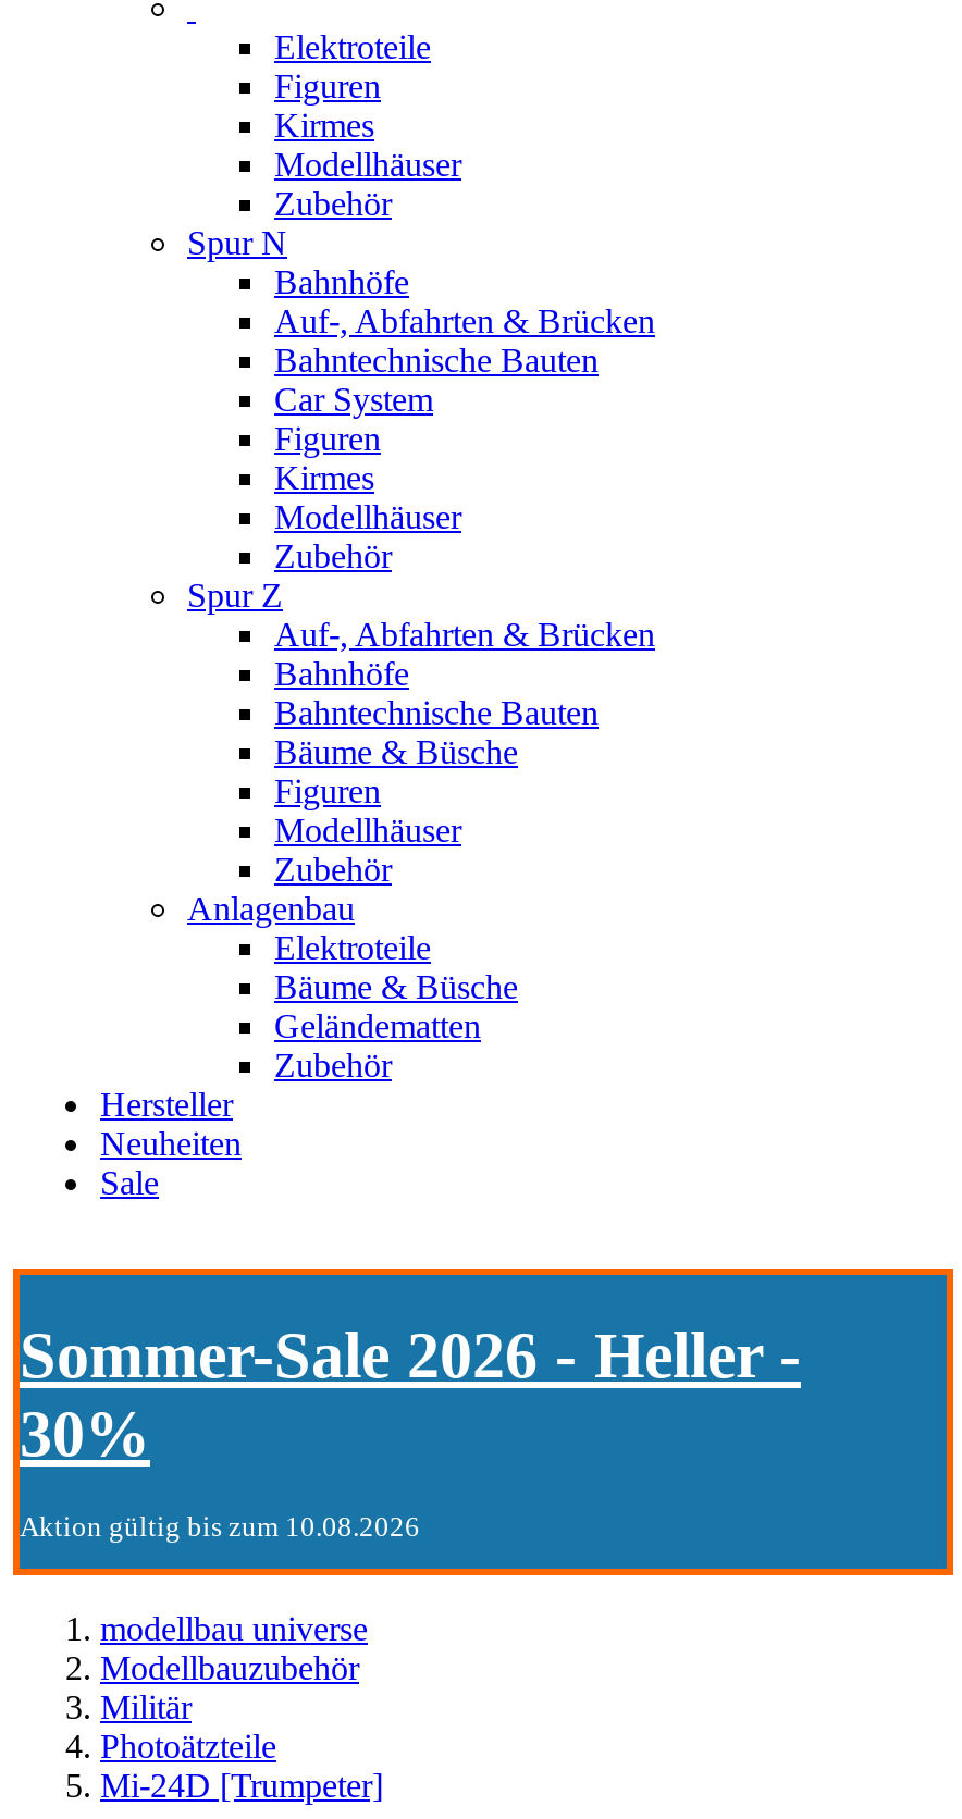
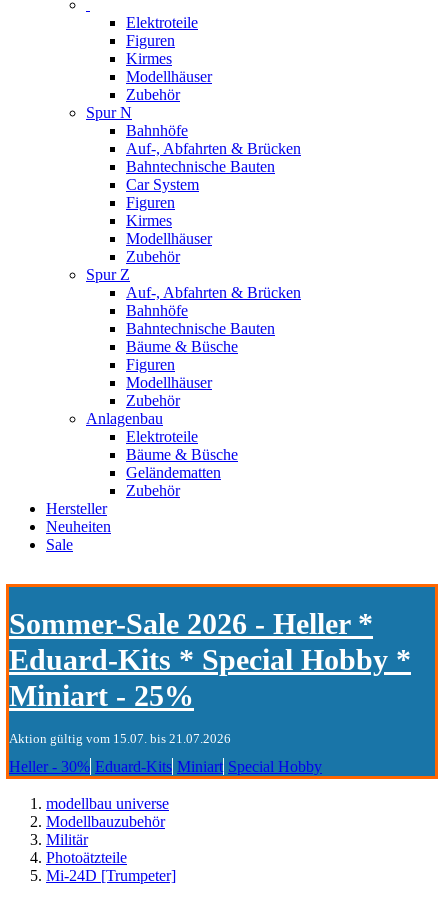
[20,1318,801,1544] Sommer-Sale 2026 - Heller - | 30% | Aktion gültig bis zum 10.08.2026 -> [9,607,411,775] Sommer-Sale 2026 - Heller * | Eduard-Kits * Special Hobby * | Miniart - 25% | Aktion gültig vom 15.07. bis 21.07.2026 | Heller - 30% Eduard-Kits Miniart Special Hobby

